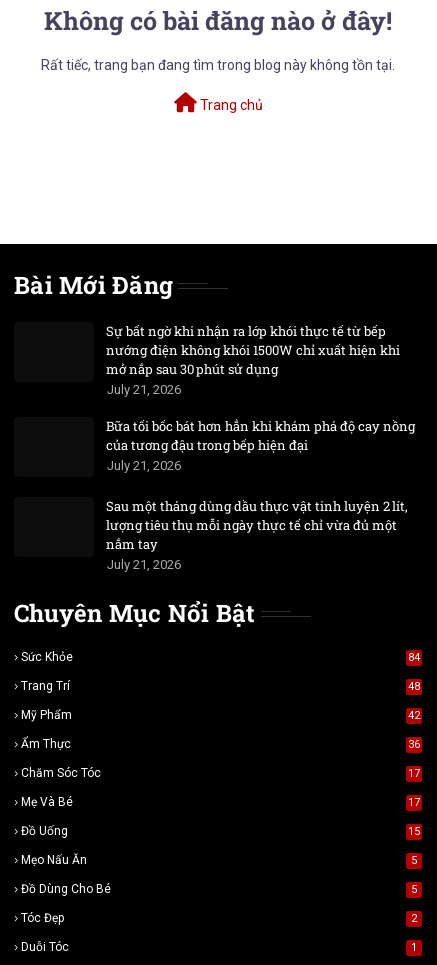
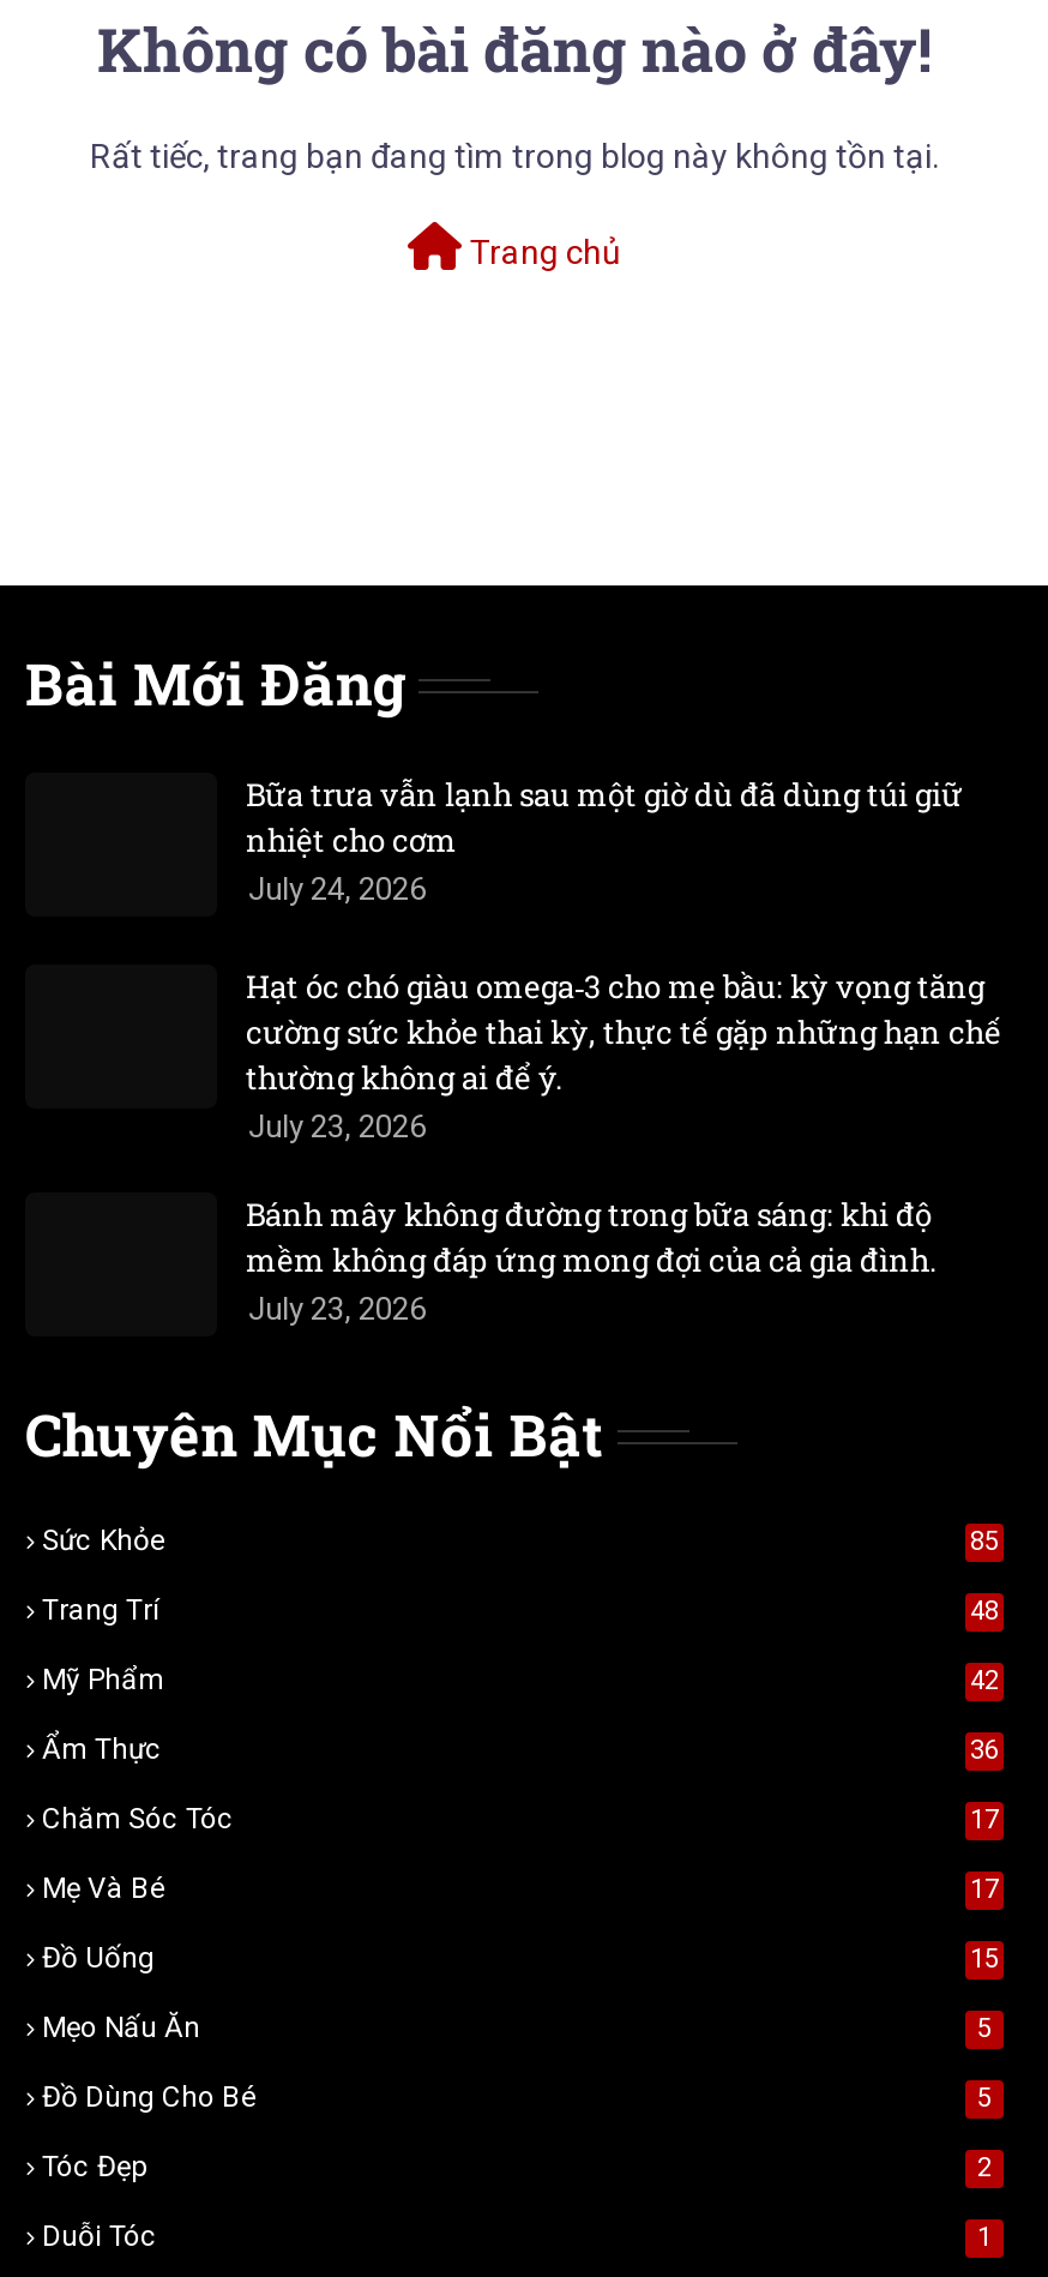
[106,322,400,397] Sự bất ngờ khi nhận ra lớp khói thực tế từ bếp | nướng điện không khói 1500W chỉ xuất hiện khi | mở nắp sau 30 phút sử dụng | July 21, 2026 -> [246,773,963,907] Bữa trưa vẫn lạnh sau một giờ dù đã dùng túi giữ | nhiệt cho cơm | July 24, 2026
[106,417,415,473] Bữa tối bốc bát hơn hẳn khi khám phá độ cay nồng | của tương đậu trong bếp hiện đại | July 21, 2026 -> [246,965,1001,1144] Hạt óc chó giàu omega‑3 cho mẹ bầu: kỳ vọng tăng | cường sức khỏe thai kỳ, thực tế gặp những hạn chế | thường không ai để ý. | July 23, 2026
[106,497,408,572] Sau một tháng dùng dầu thực vật tinh luyện 2 lít, | lượng tiêu thụ mỗi ngày thực tế chỉ vừa đủ một | nắm tay | July 21, 2026 -> [246,1192,936,1327] Bánh mây không đường trong bữa sáng: khi độ | mềm không đáp ứng mong đợi của cả gia đình. | July 23, 2026
[408,651,420,664] 84 -> [970,1526,999,1557] 85

